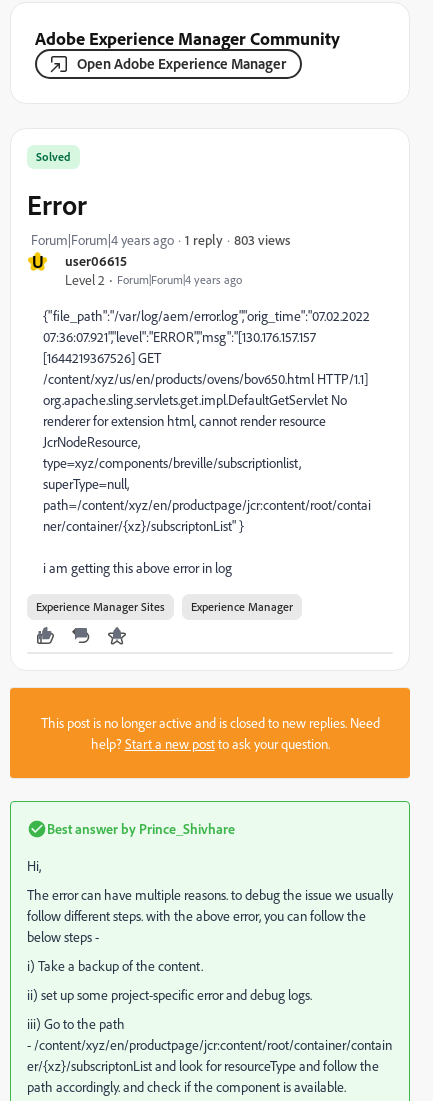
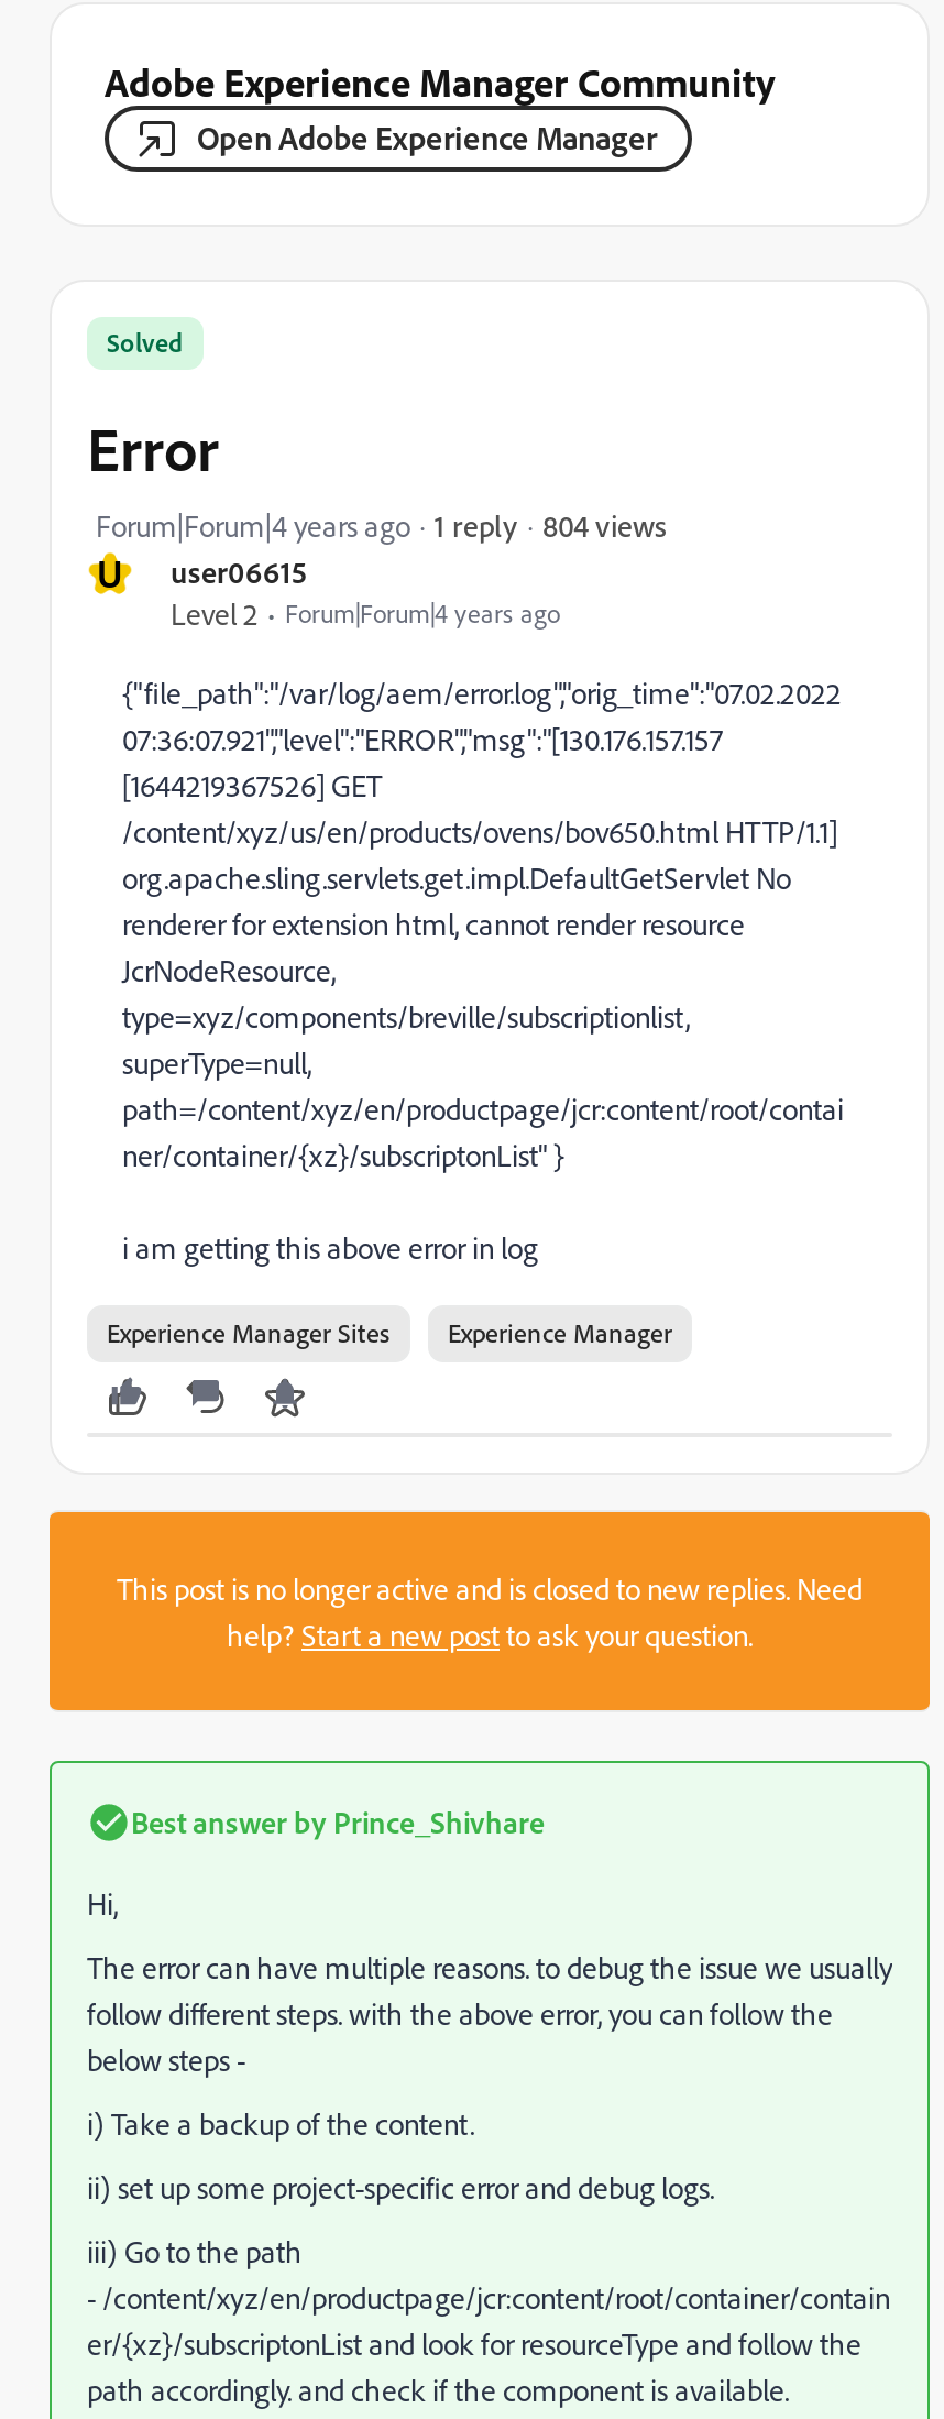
[234,230,290,247] 803 views -> [542,505,666,543] 804 views

